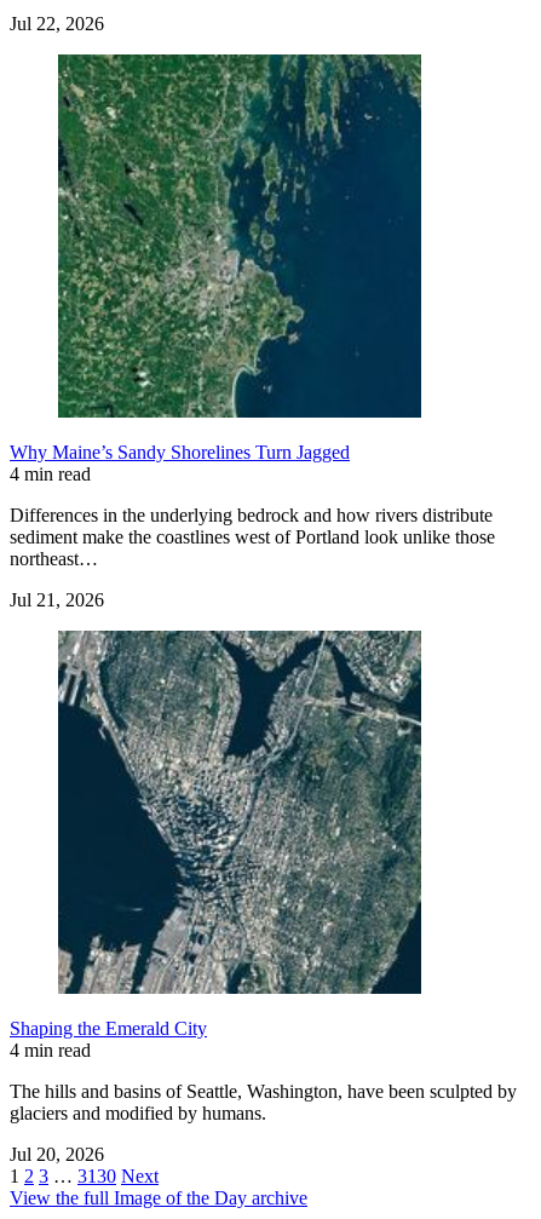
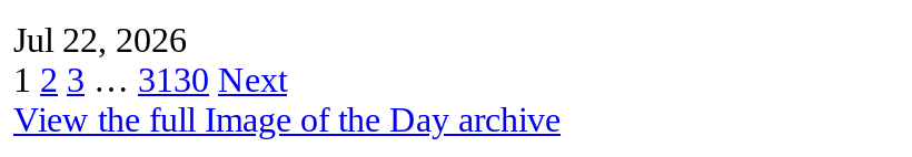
[10,53,495,611] [image] | Why Maine’s Sandy Shorelines Turn Jagged | 4 min read | Differences in the underlying bedrock and how rivers distribute | sediment make the coastlines west of Portland look unlike those | northeast… | Jul 21, 2026 -> none
[10,629,517,1165] [image] | Shaping the Emerald City | 4 min read | The hills and basins of Seattle, Washington, have been sculpted by | glaciers and modified by humans. | Jul 20, 2026 -> none

